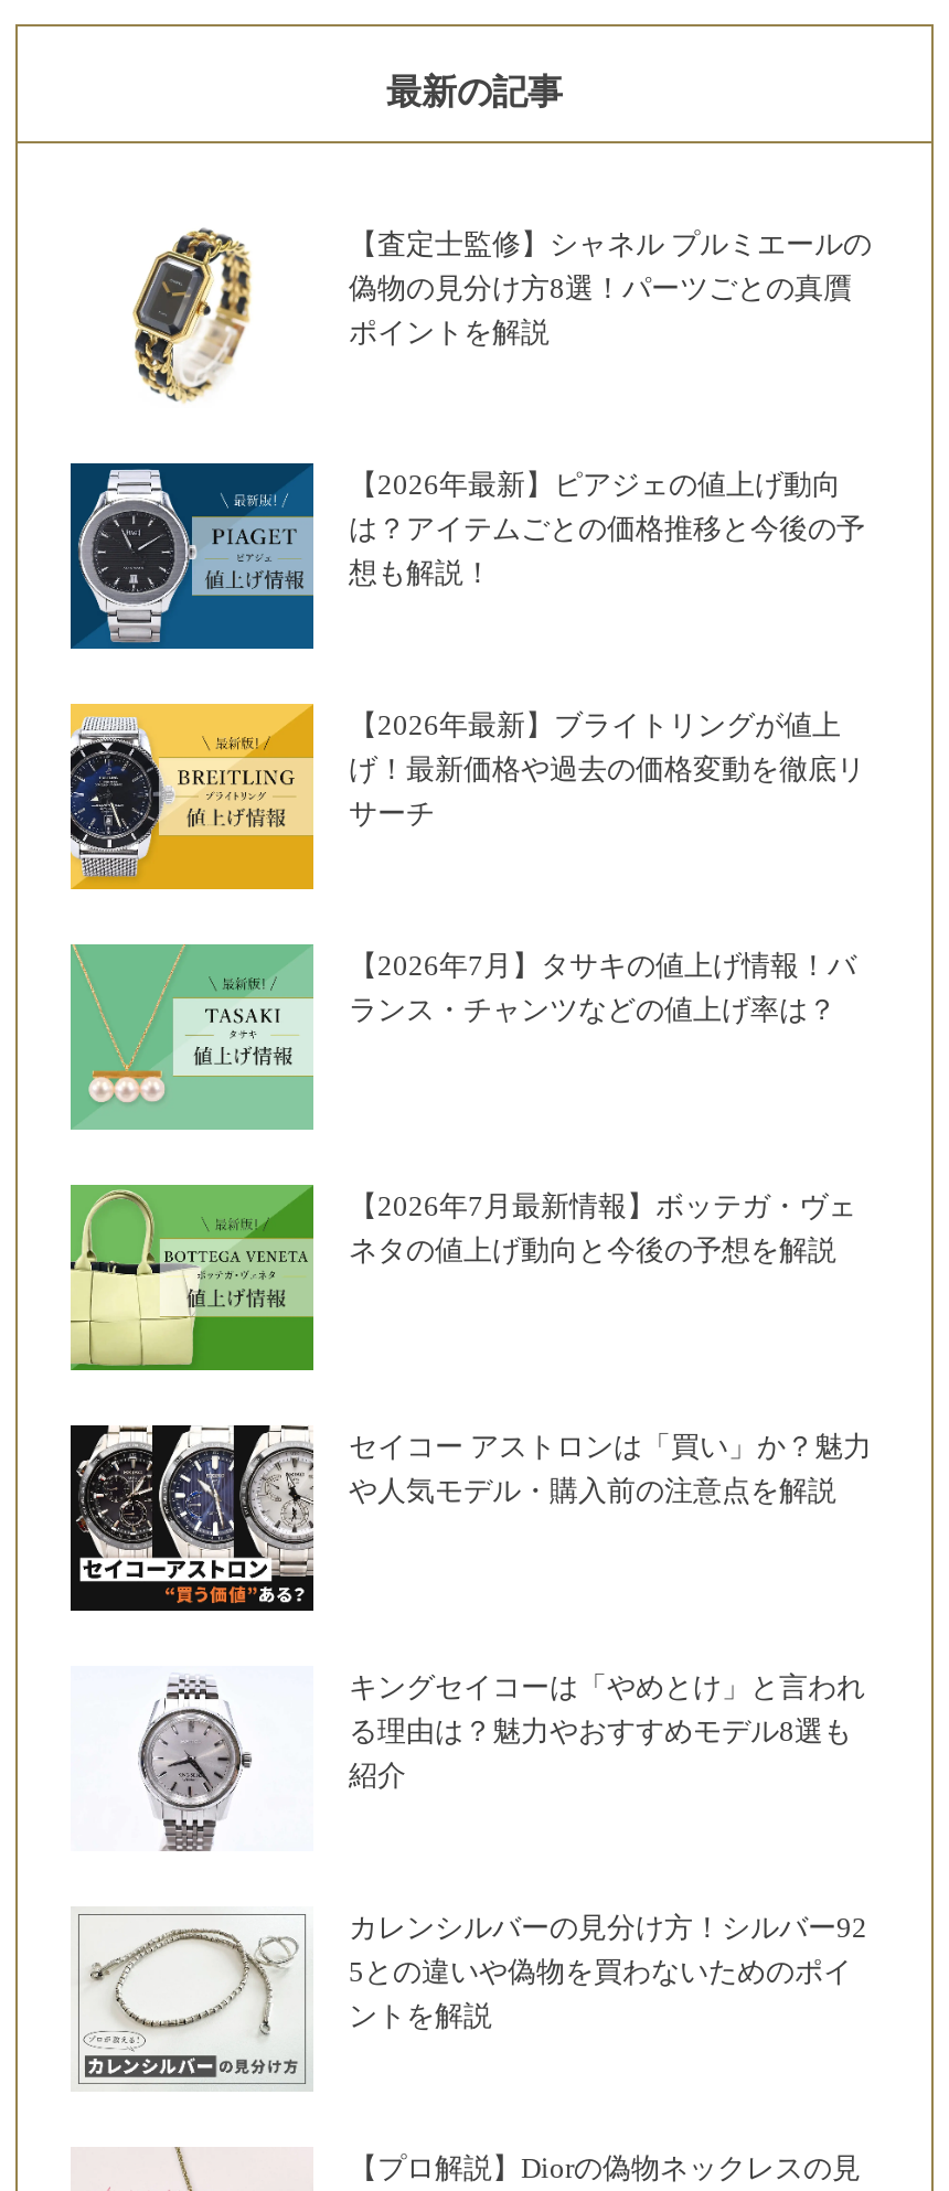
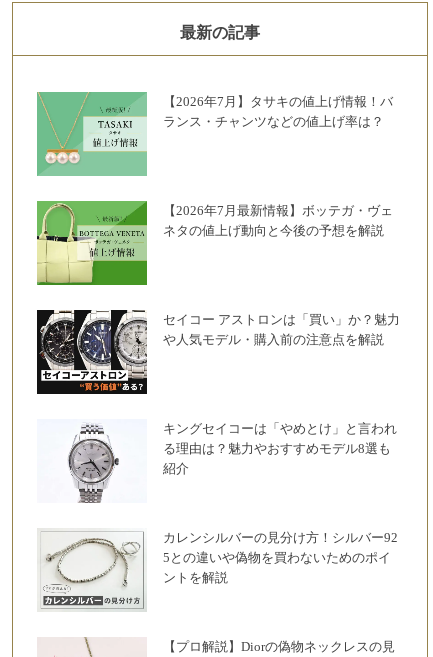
[130,227,252,404] [image] -> none
[349,227,872,349] 【査定士監修】シャネル プルミエールの | 偽物の見分け方8選！パーツごとの真贋 | ポイントを解説 -> none
[68,461,865,651] [image] | 【2026年最新】ピアジェの値上げ動向 | は？アイテムごとの価格推移と今後の予 | 想も解説！ -> none
[68,702,865,891] [image] | 【2026年最新】ブライトリングが値上 | げ！最新価格や過去の価格変動を徹底リ | サーチ -> none

